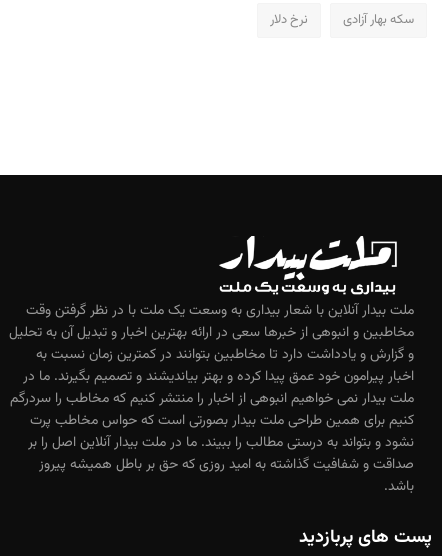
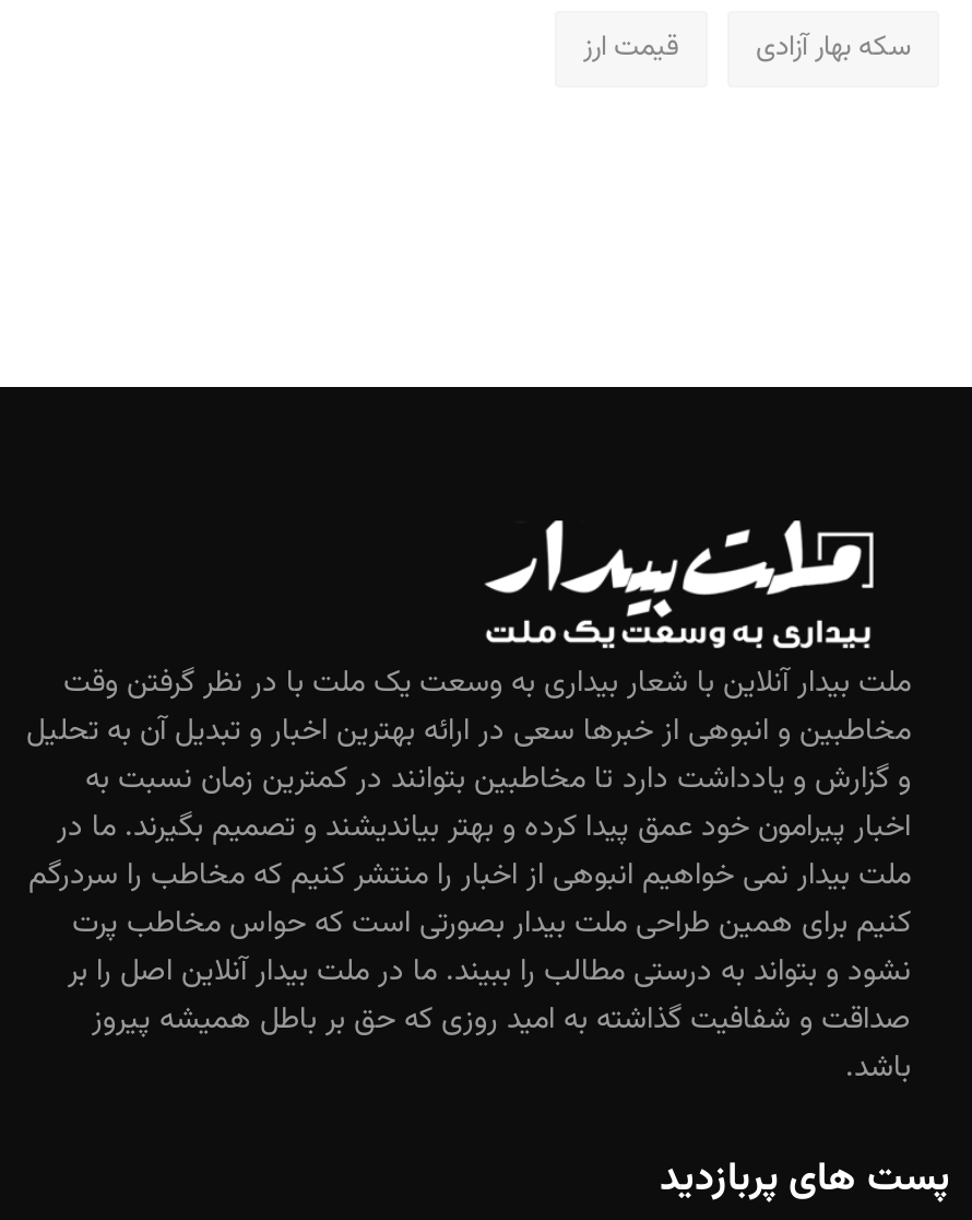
[270,10,308,30] نرخ دلار -> [583,27,679,71] قیمت ارز

